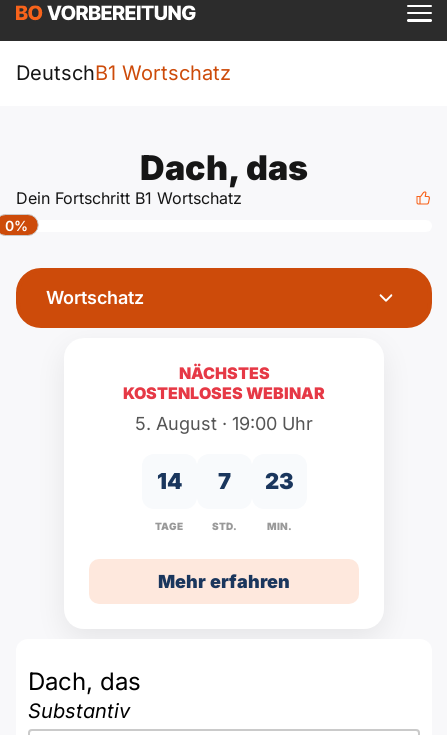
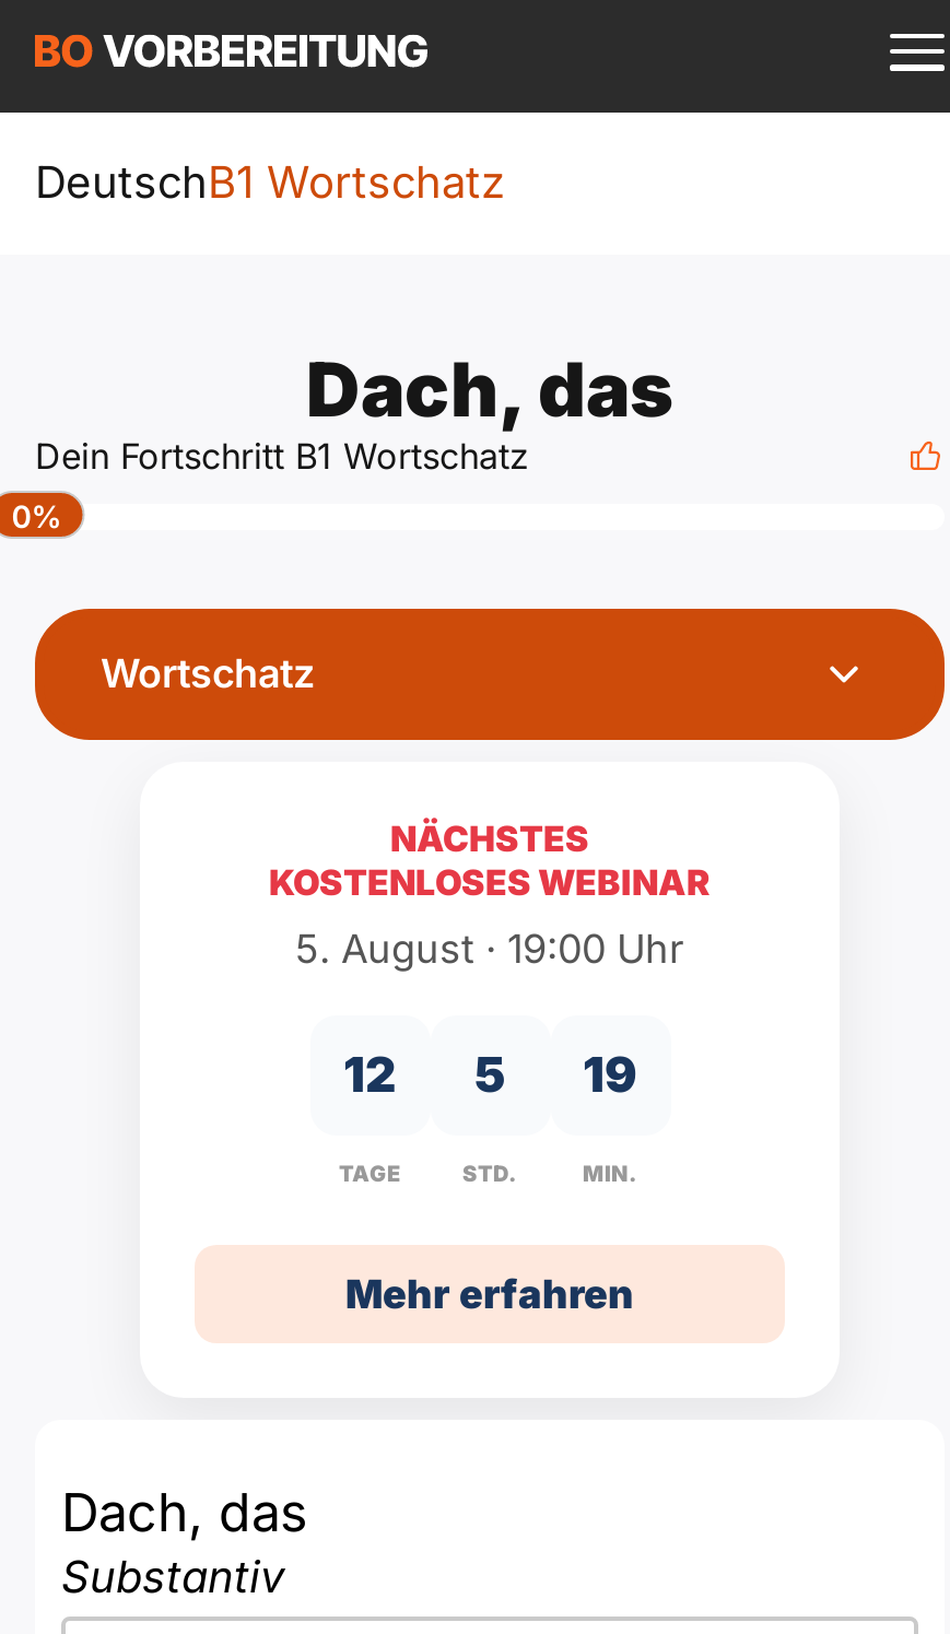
[156,468,181,494] 14 -> [343,1046,396,1103] 12
[217,468,230,494] 7 -> [474,1046,505,1103] 5
[264,468,293,494] 23 -> [583,1046,637,1103] 19

